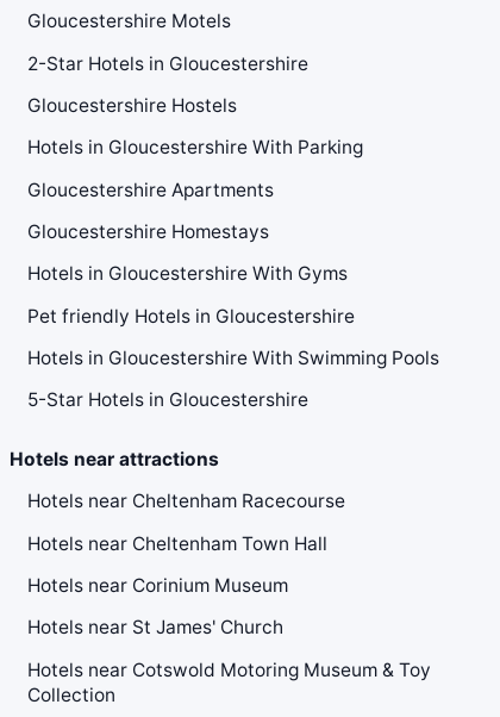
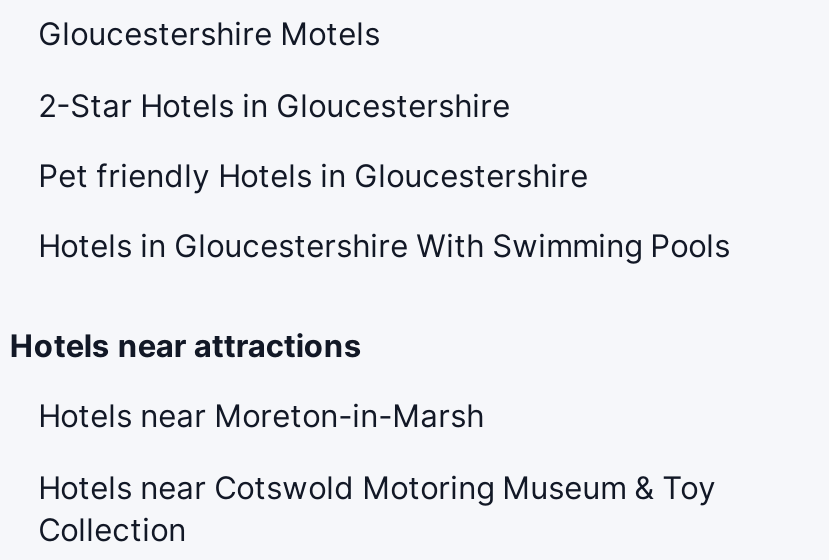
[27,94,363,285] Gloucestershire Hostels | Hotels in Gloucestershire With Parking | Gloucestershire Apartments | Gloucestershire Homestays | Hotels in Gloucestershire With Gyms -> none
[27,389,308,411] 5-Star Hotels in Gloucestershire -> none
[27,490,345,639] Hotels near Cheltenham Racecourse | Hotels near Cheltenham Town Hall | Hotels near Corinium Museum | Hotels near St James' Church -> [38,398,484,436] Hotels near Moreton-in-Marsh

